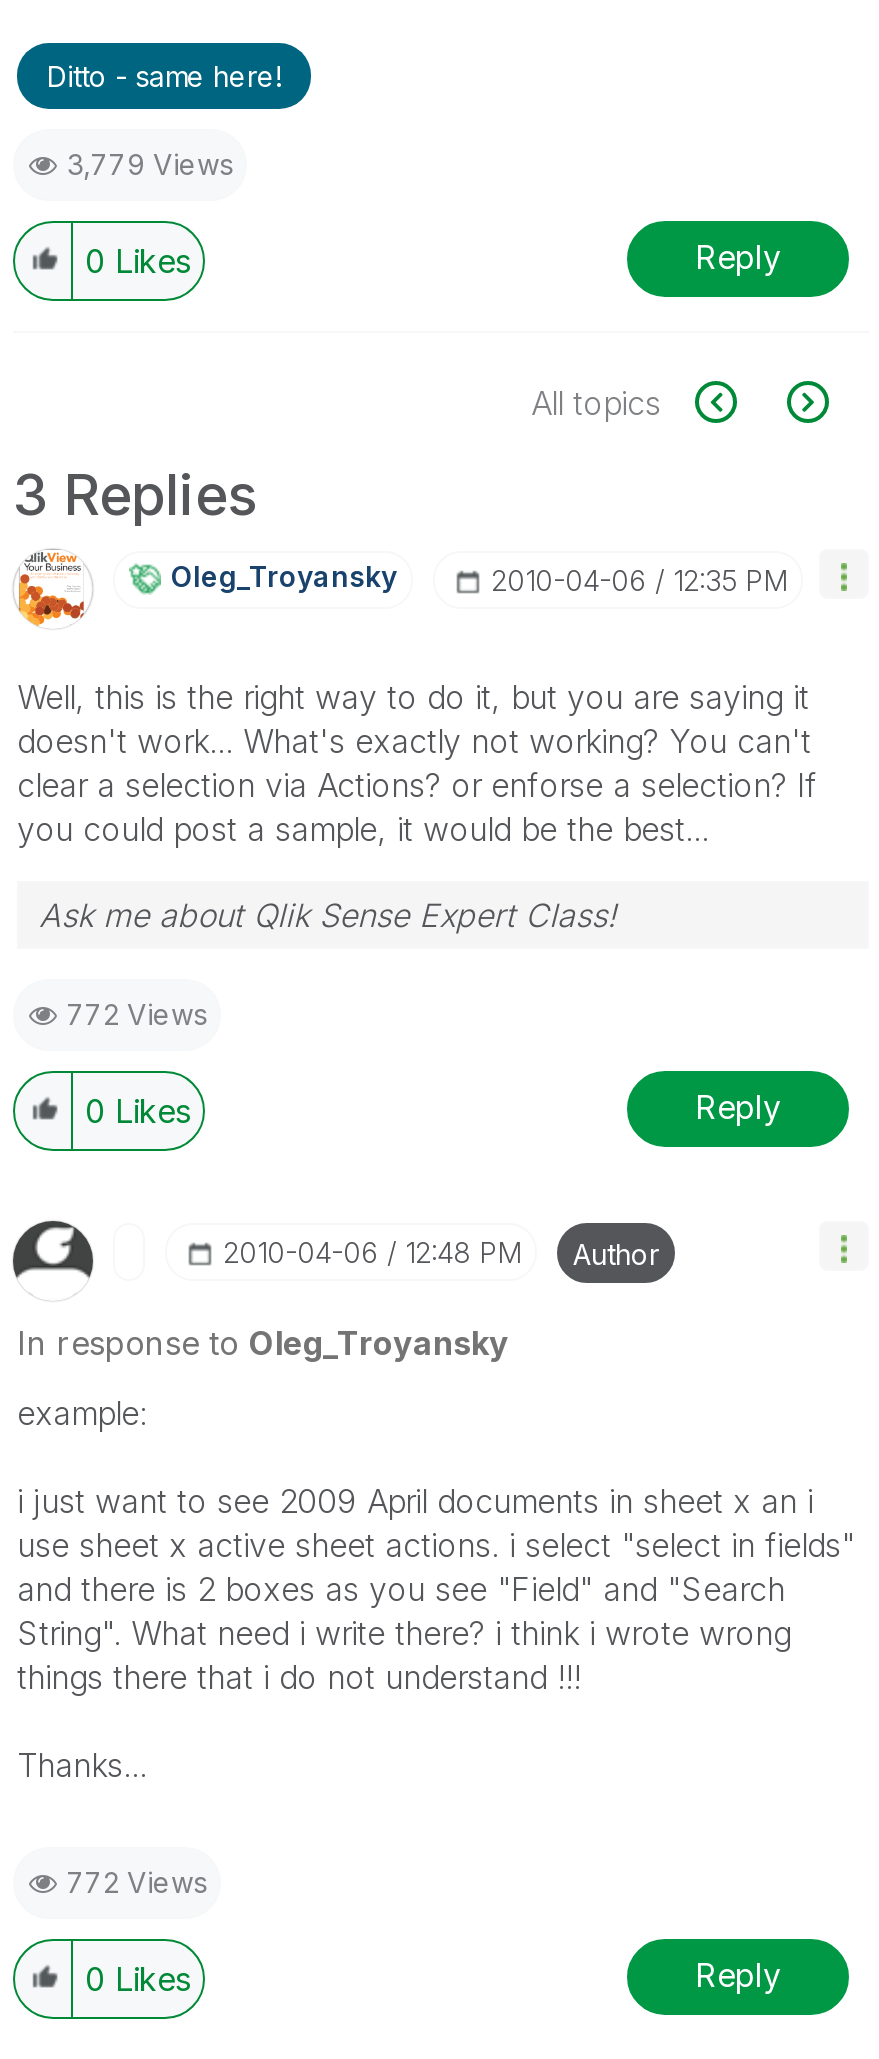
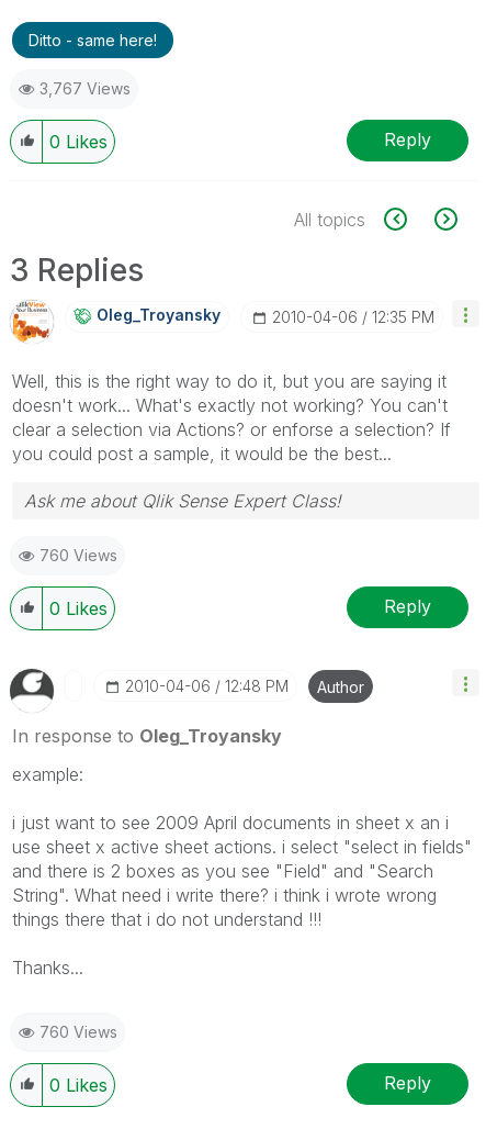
[67,146,233,180] 3,779 Views -> [39,79,131,97] 3,767 Views
[67,996,207,1030] 772 Views -> [39,545,117,564] 760 Views
[67,1864,207,1898] 772 Views -> [39,1022,117,1041] 760 Views

